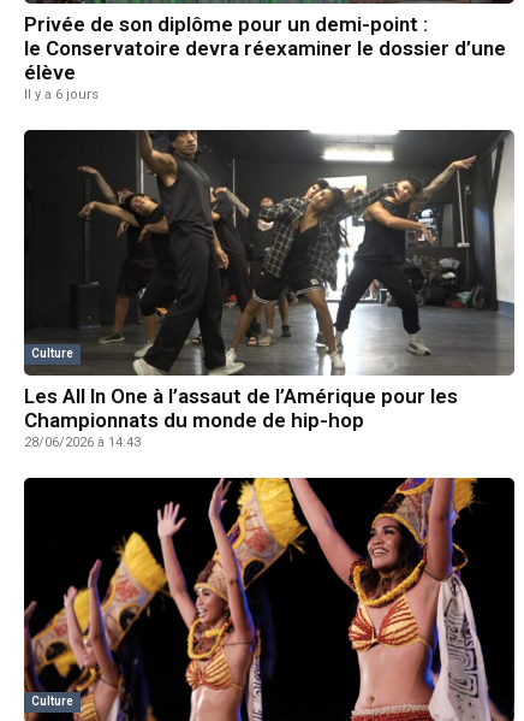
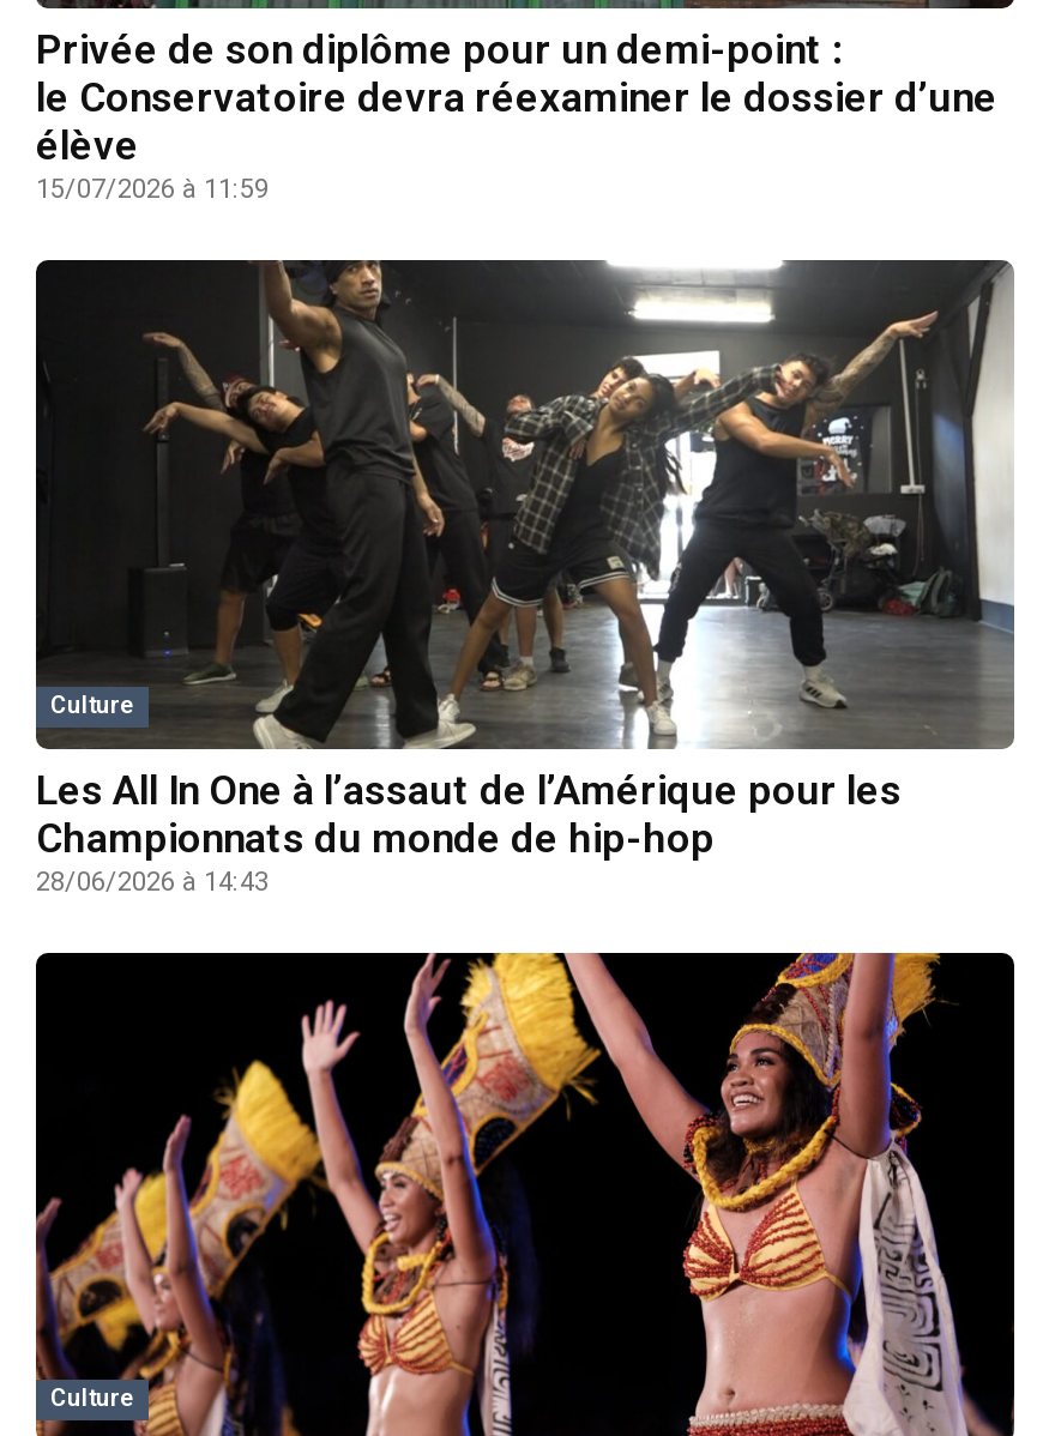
[24,87,99,103] Il y a 6 jours -> [36,173,269,204] 15/07/2026 à 11:59

